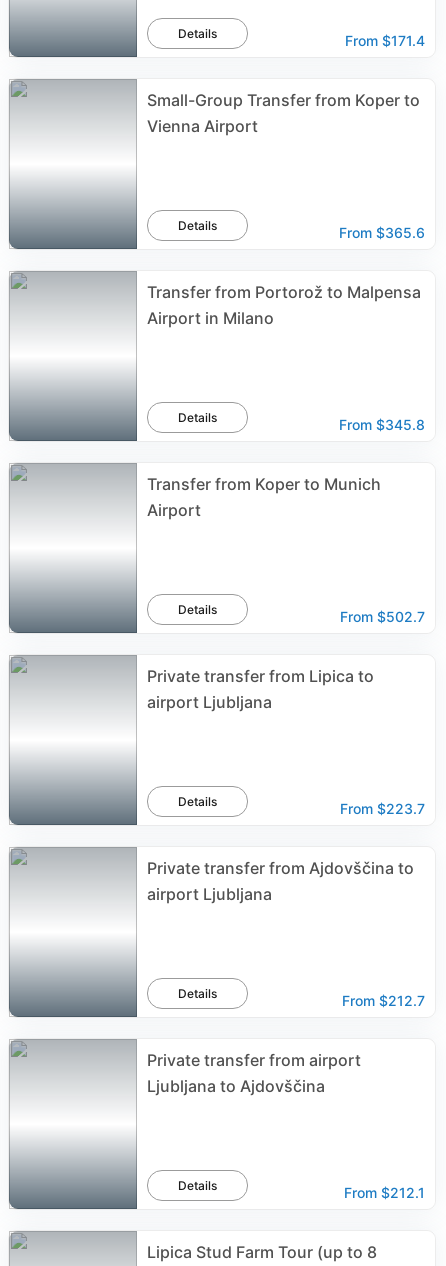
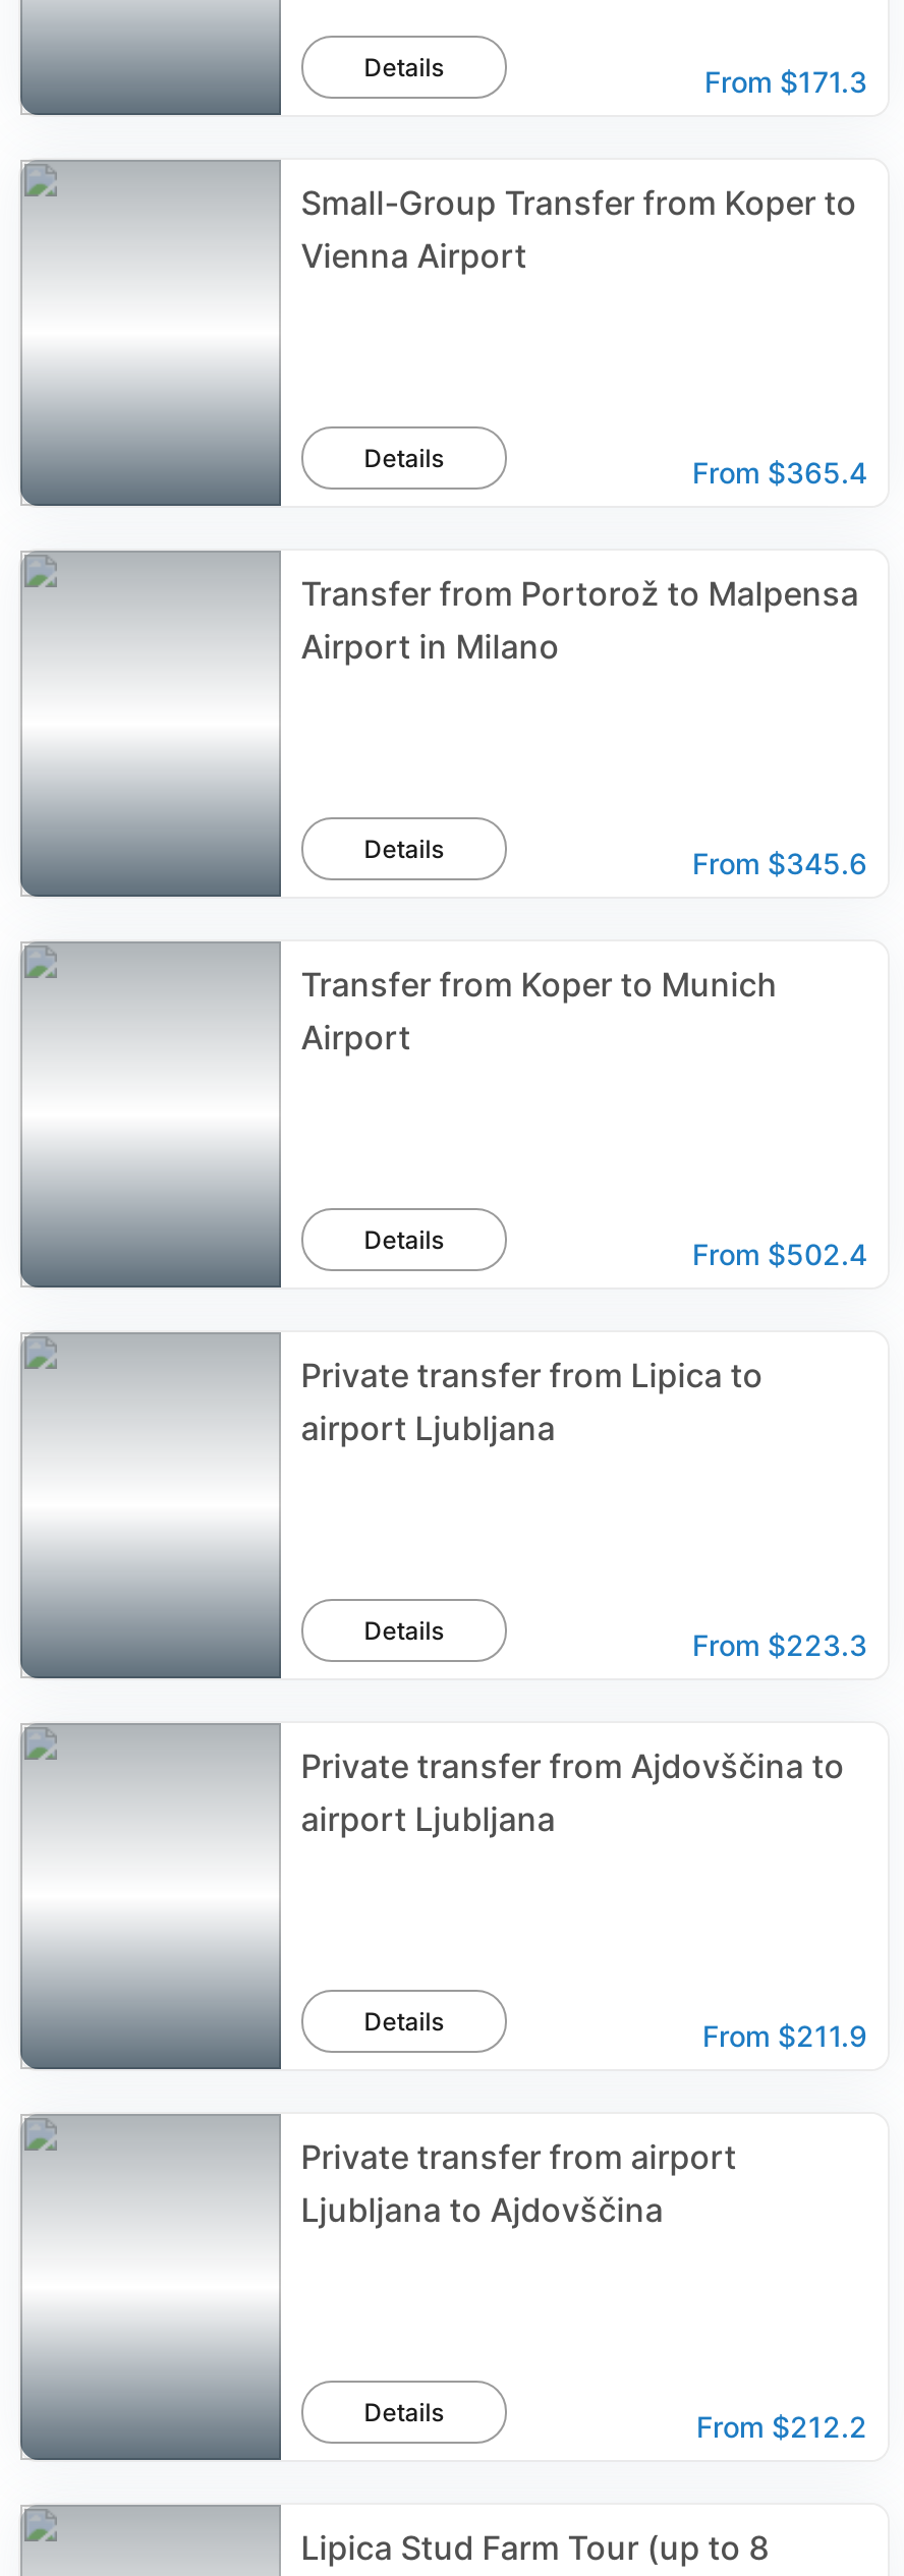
[345,32,425,49] From $171.4 -> [704,64,867,99] From $171.3
[339,224,425,241] From $365.6 -> [692,455,867,490] From $365.4
[339,416,425,433] From $345.8 -> [692,846,867,880] From $345.6
[340,608,425,625] From $502.7 -> [692,1237,867,1271] From $502.4
[340,800,425,817] From $223.7 -> [692,1627,867,1662] From $223.3
[342,992,425,1009] From $212.7 -> [702,2018,867,2053] From $211.9
[344,1184,425,1201] From $212.1 -> [696,2409,867,2444] From $212.2

